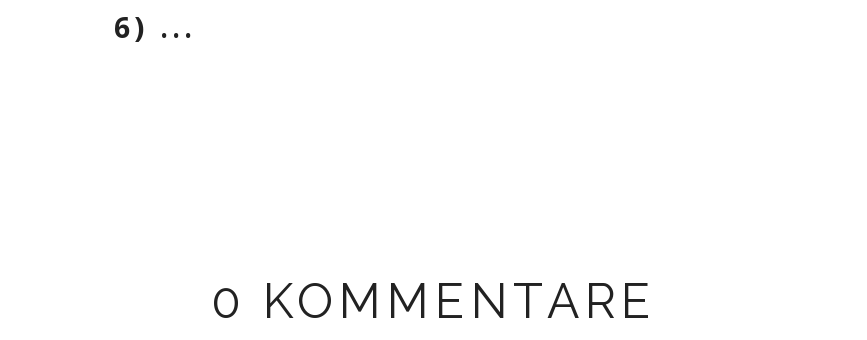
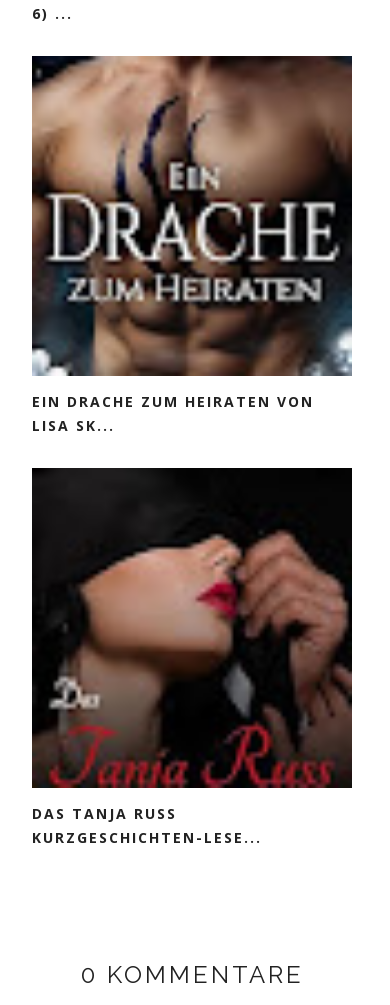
none -> [31,55,353,435] [image] | EIN DRACHE ZUM HEIRATEN VON | LISA SK...
none -> [31,467,353,847] [image] | DAS TANJA RUSS | KURZGESCHICHTEN-LESE...

